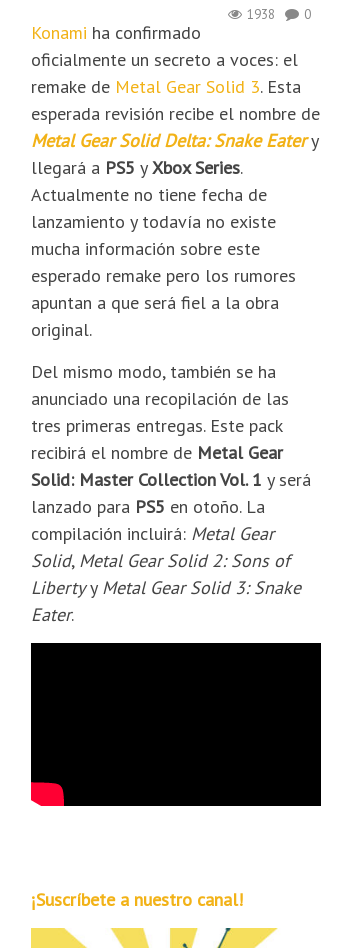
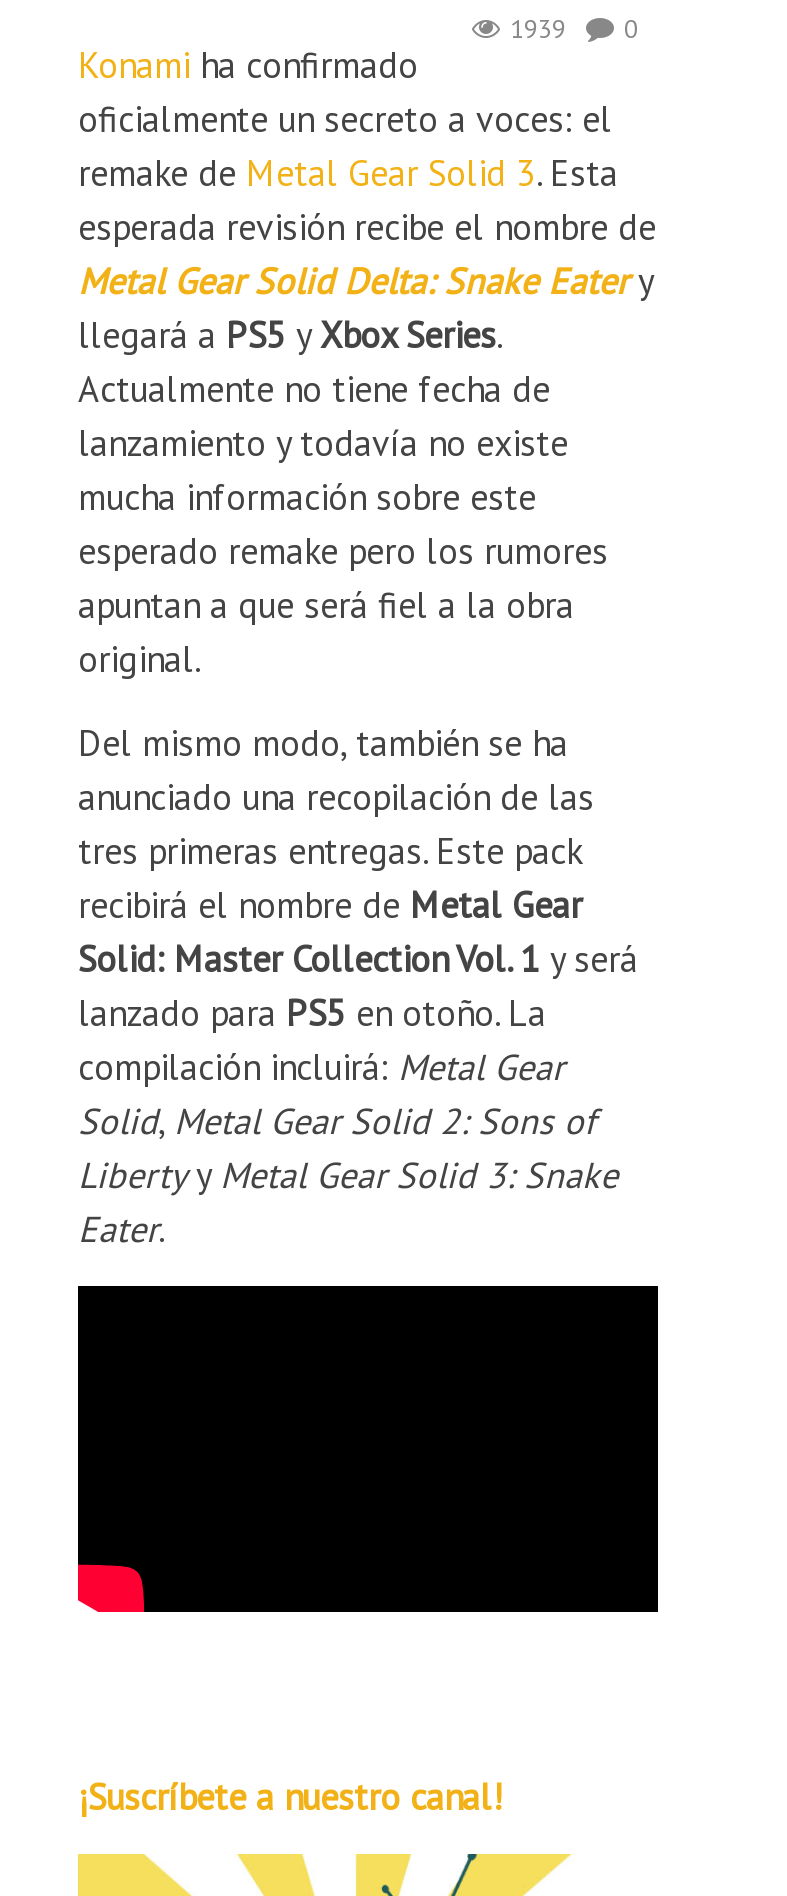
[244,6,311,23] 1938 0 -> [504,13,638,47] 1939 0

